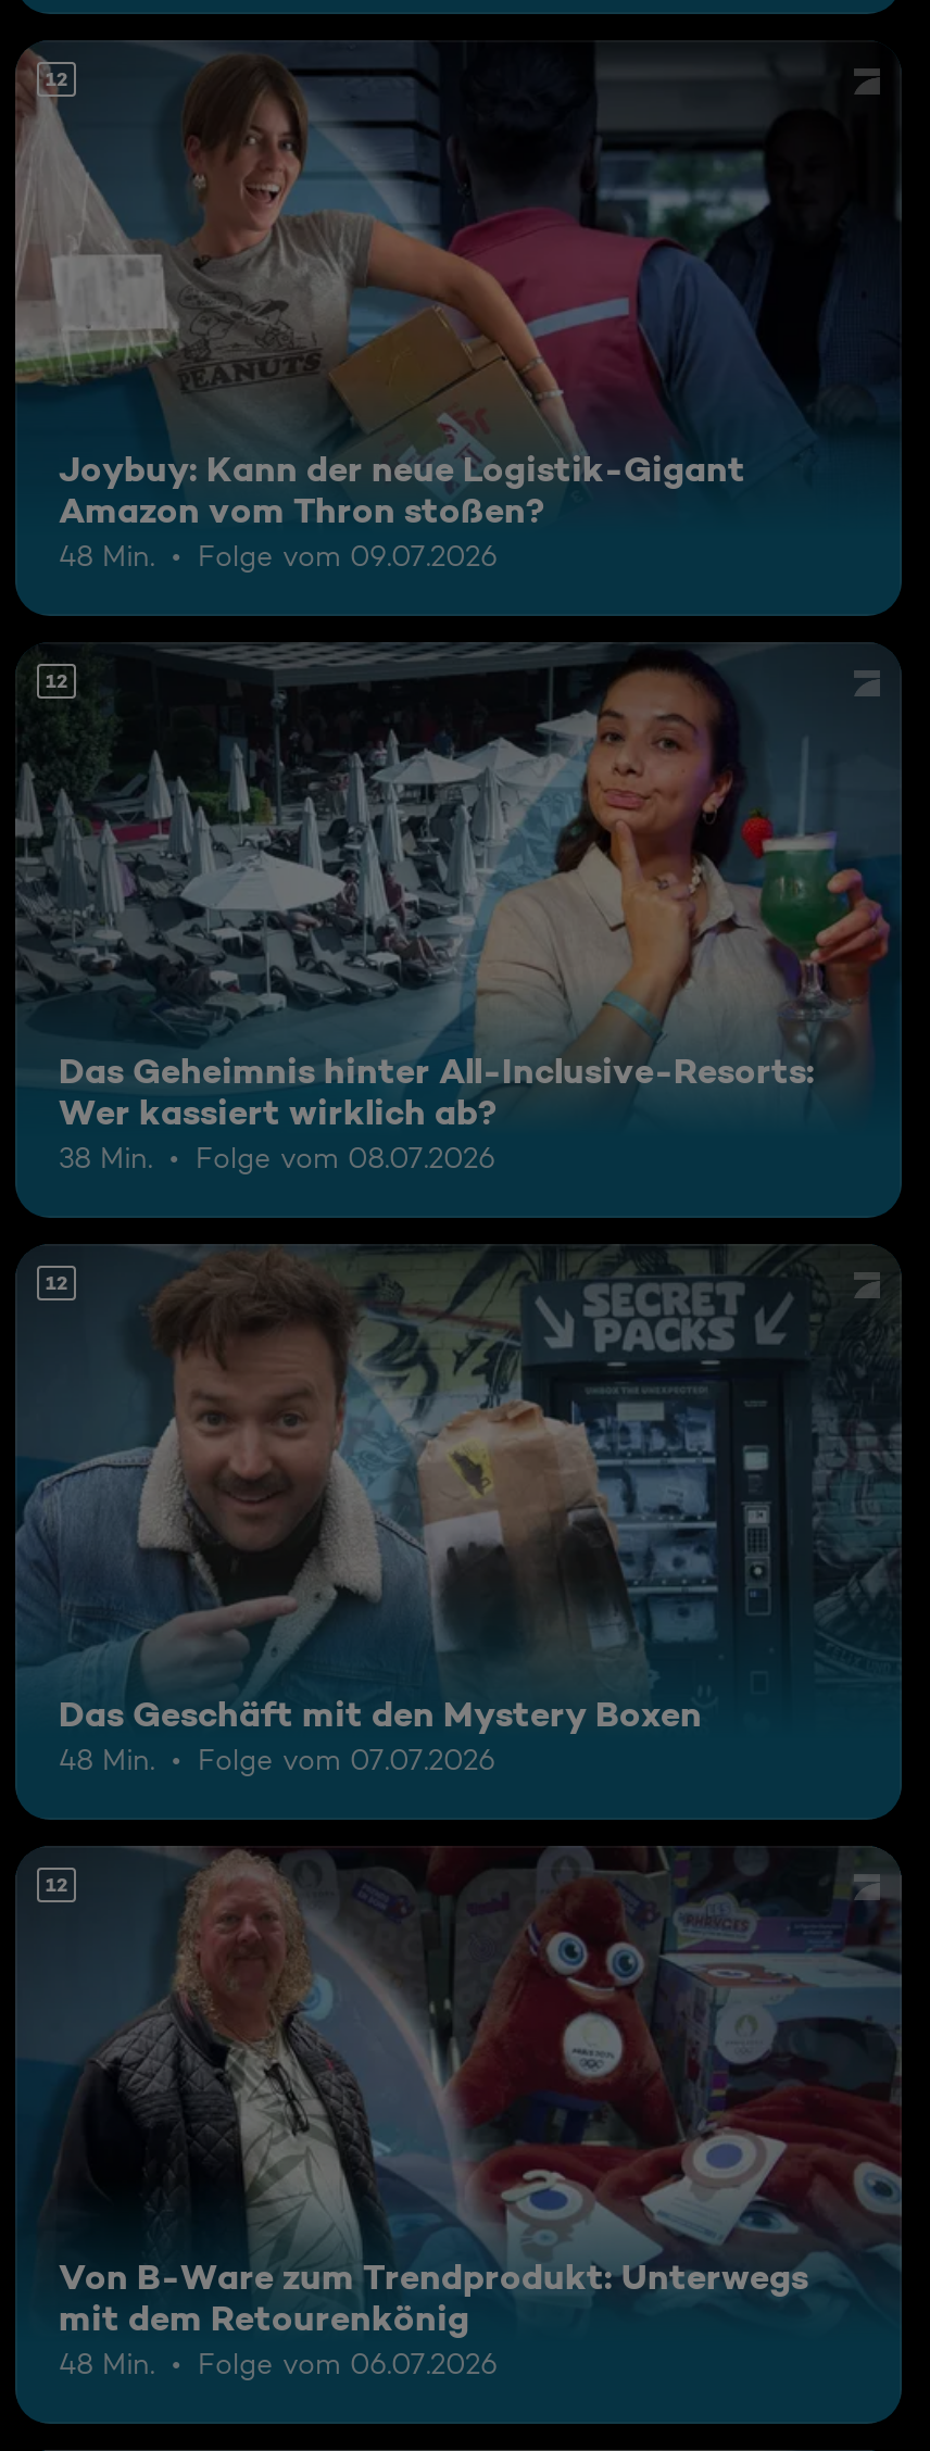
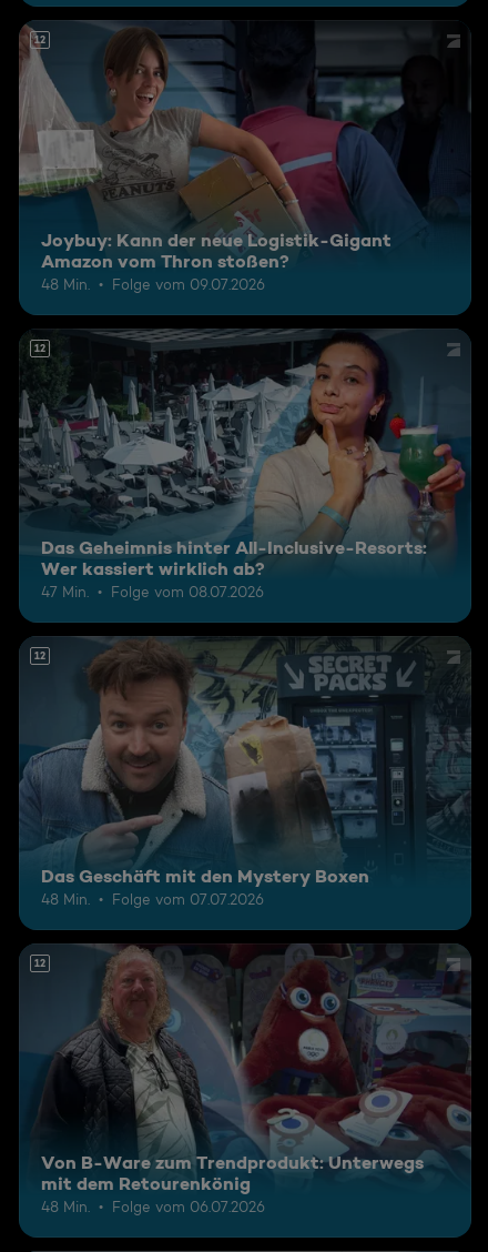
[59,1140,495,1175] 38 Min. Folge vom 08.07.2026 -> [41,582,264,600] 47 Min. Folge vom 08.07.2026

